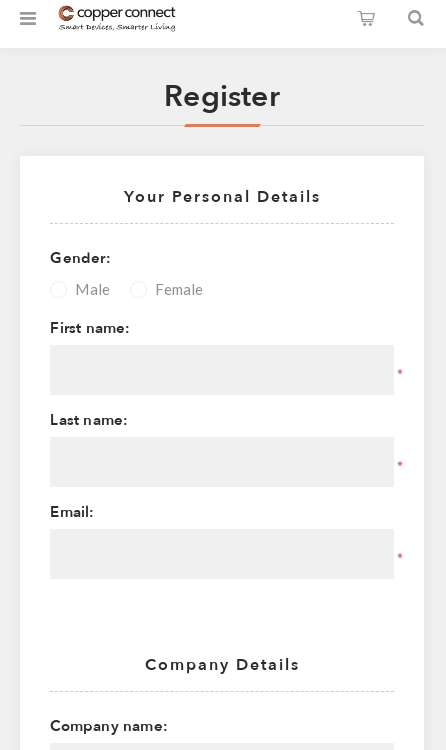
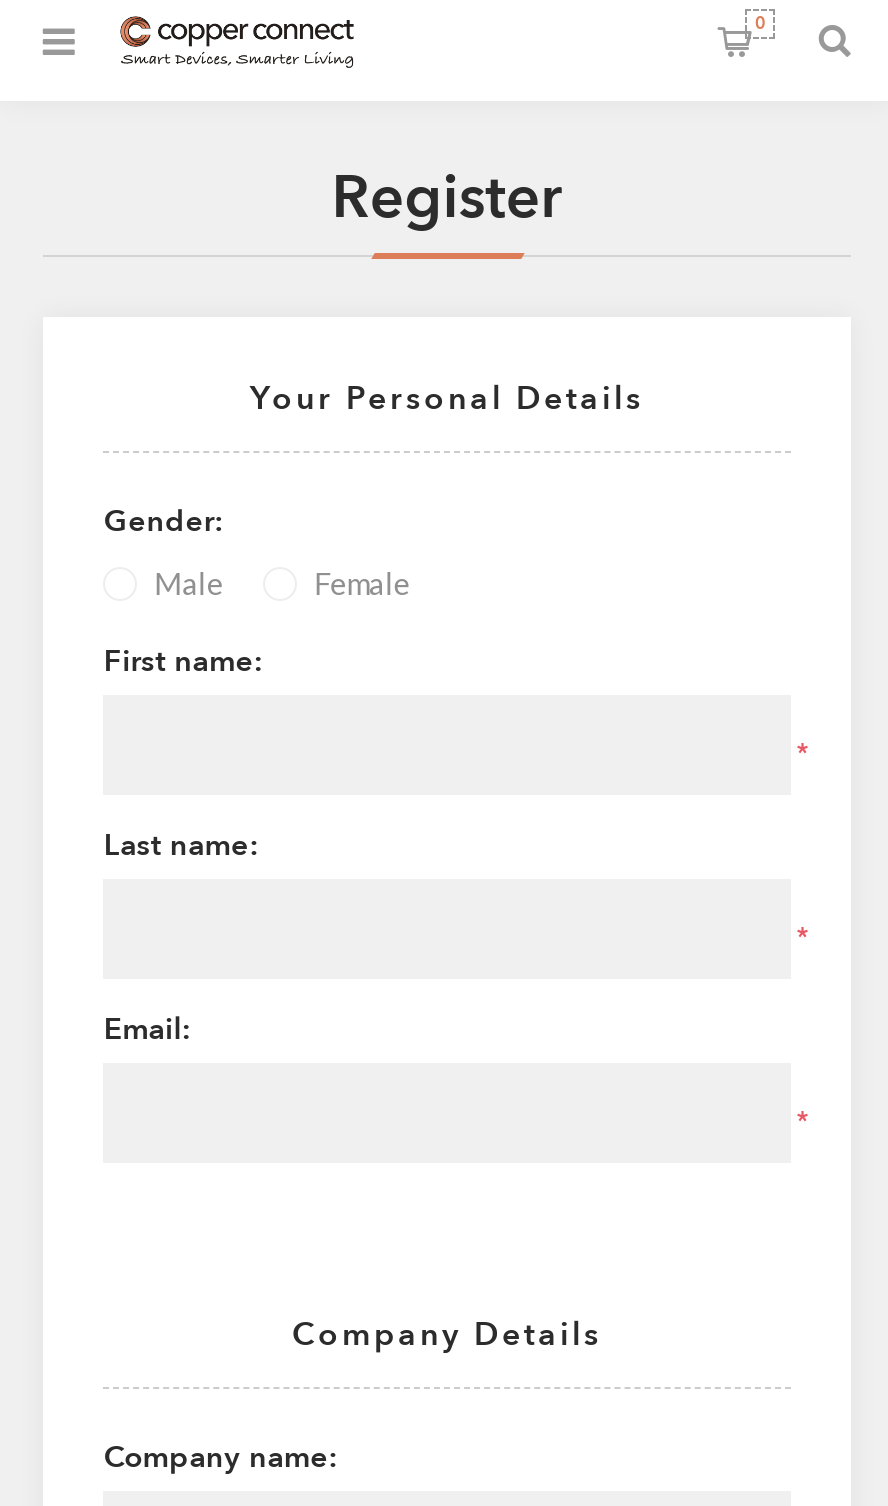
none -> [755,11,765,35] 0

